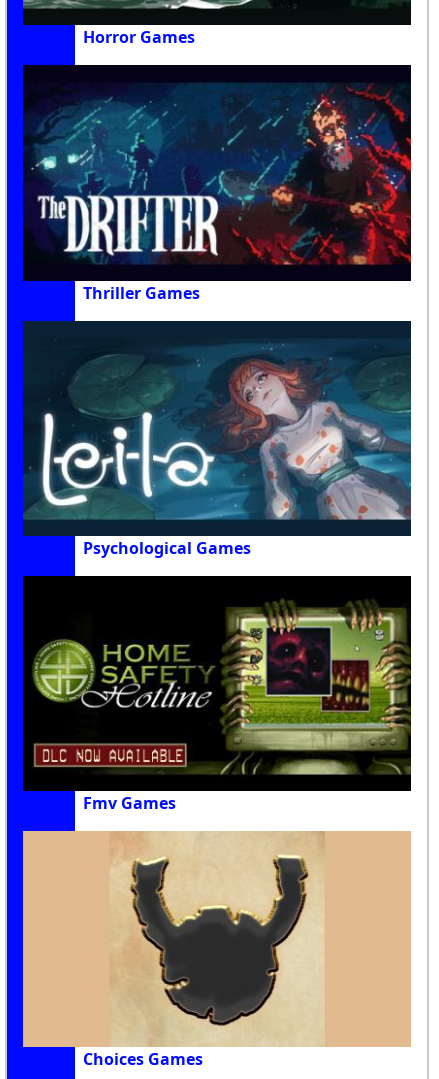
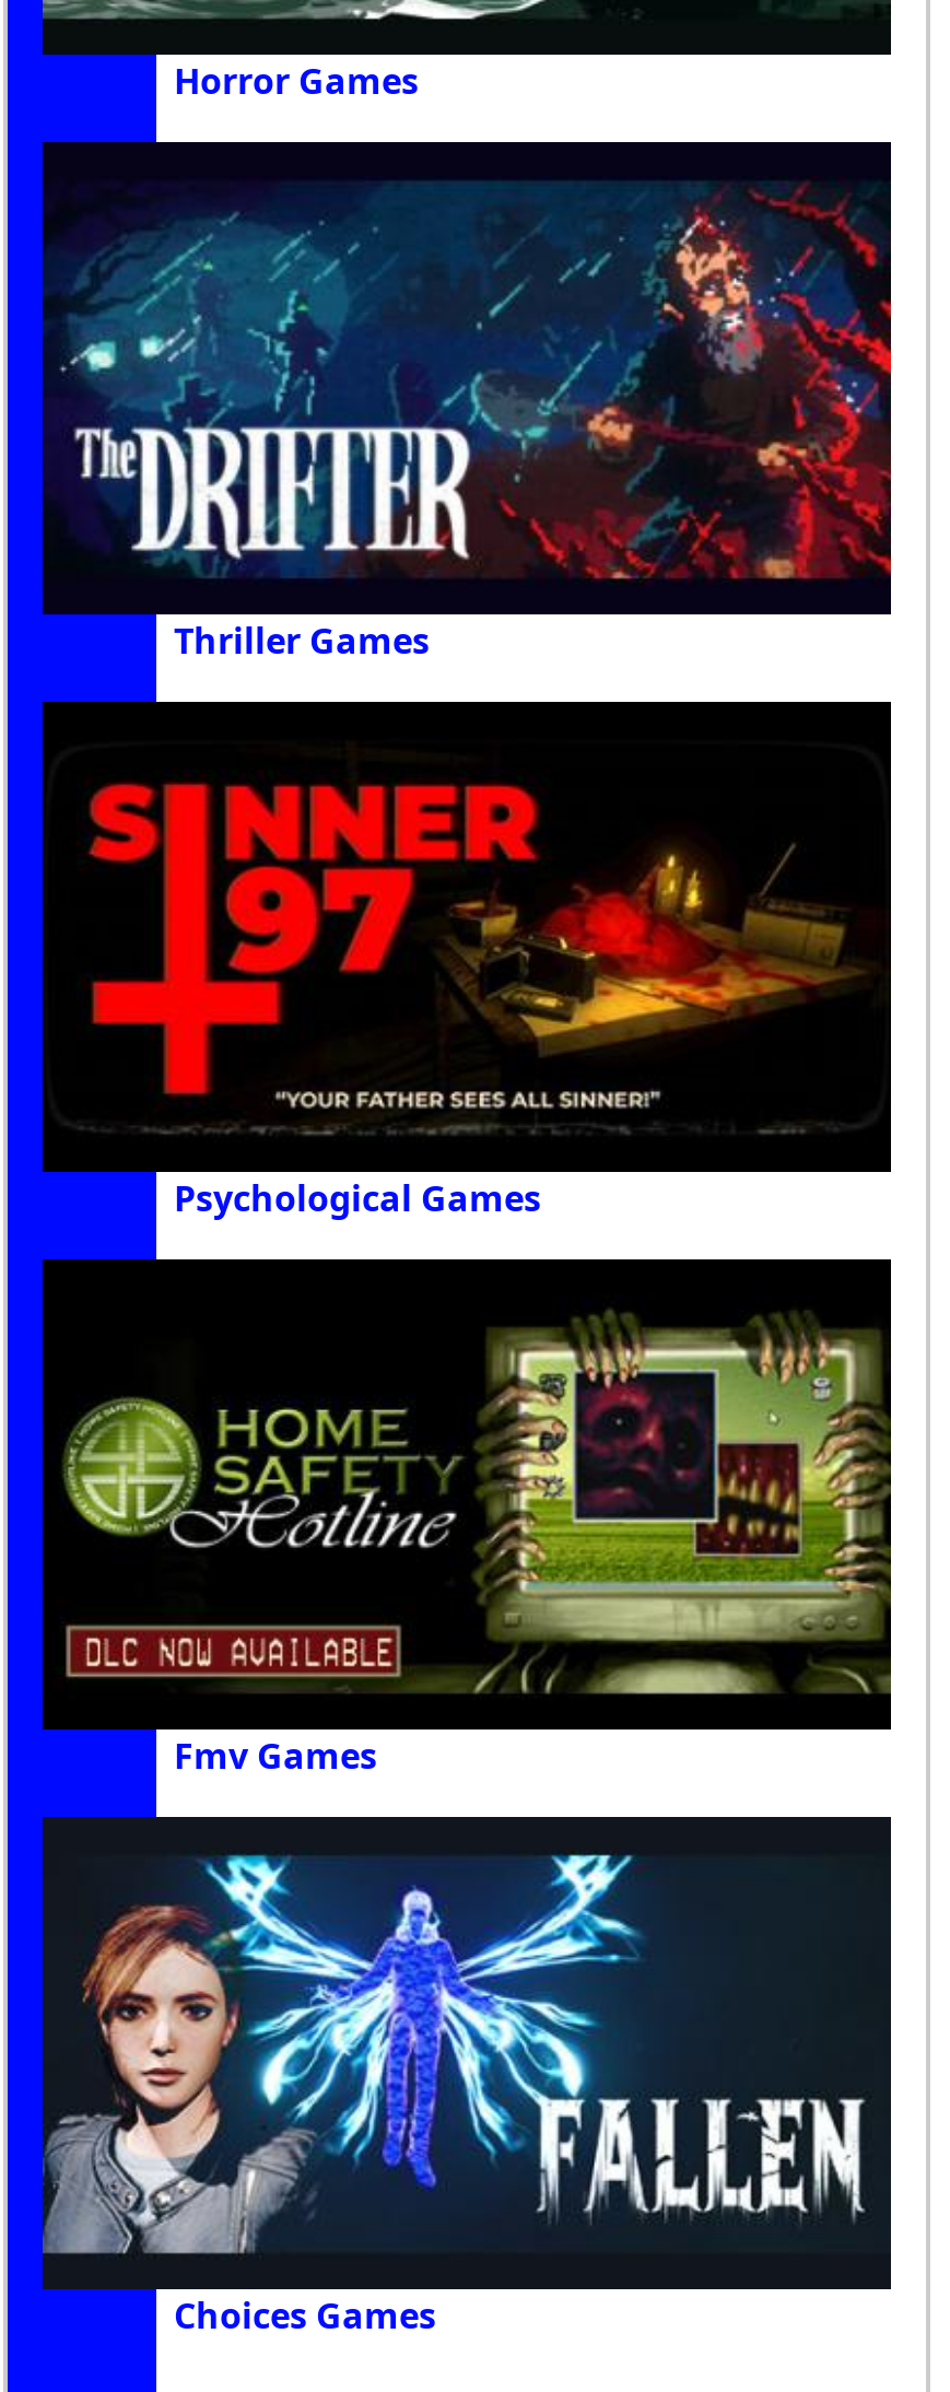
[23,321,412,536] [image] -> [43,702,893,1172] [image]
[22,830,411,1048] [image] -> [40,1815,893,2291] [image]

